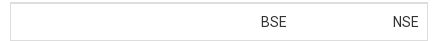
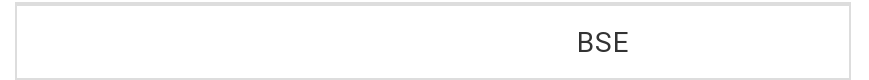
[393,14,419,30] NSE -> none

